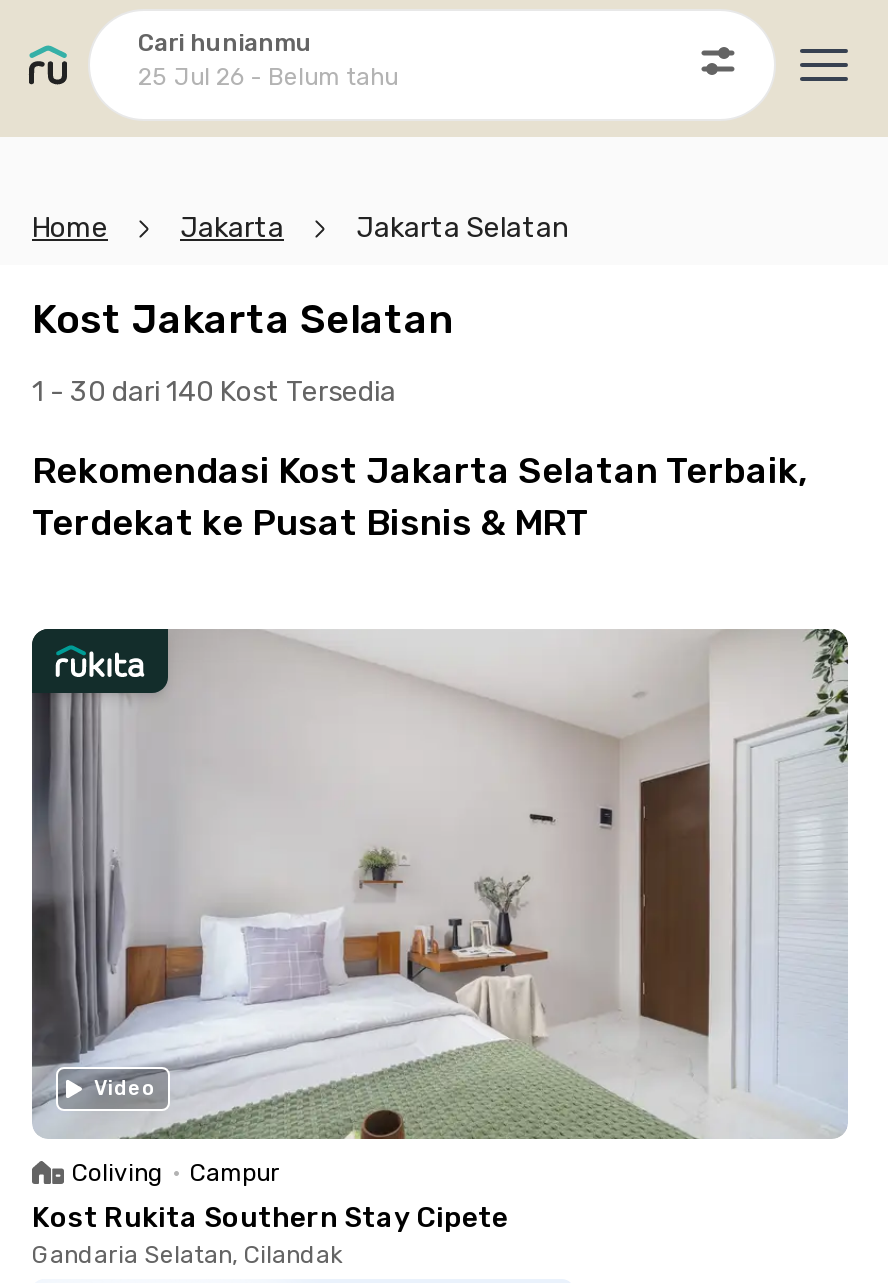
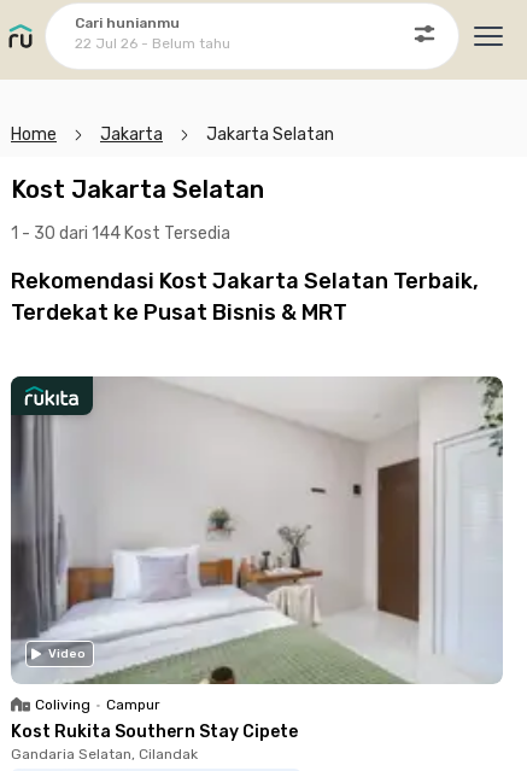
[138,62,398,90] 25 Jul 26 - Belum tahu -> [75,34,230,51] 22 Jul 26 - Belum tahu
[32,375,396,409] 1 - 30 dari 140 Kost Tersedia -> [11,223,230,244] 1 - 30 dari 144 Kost Tersedia

